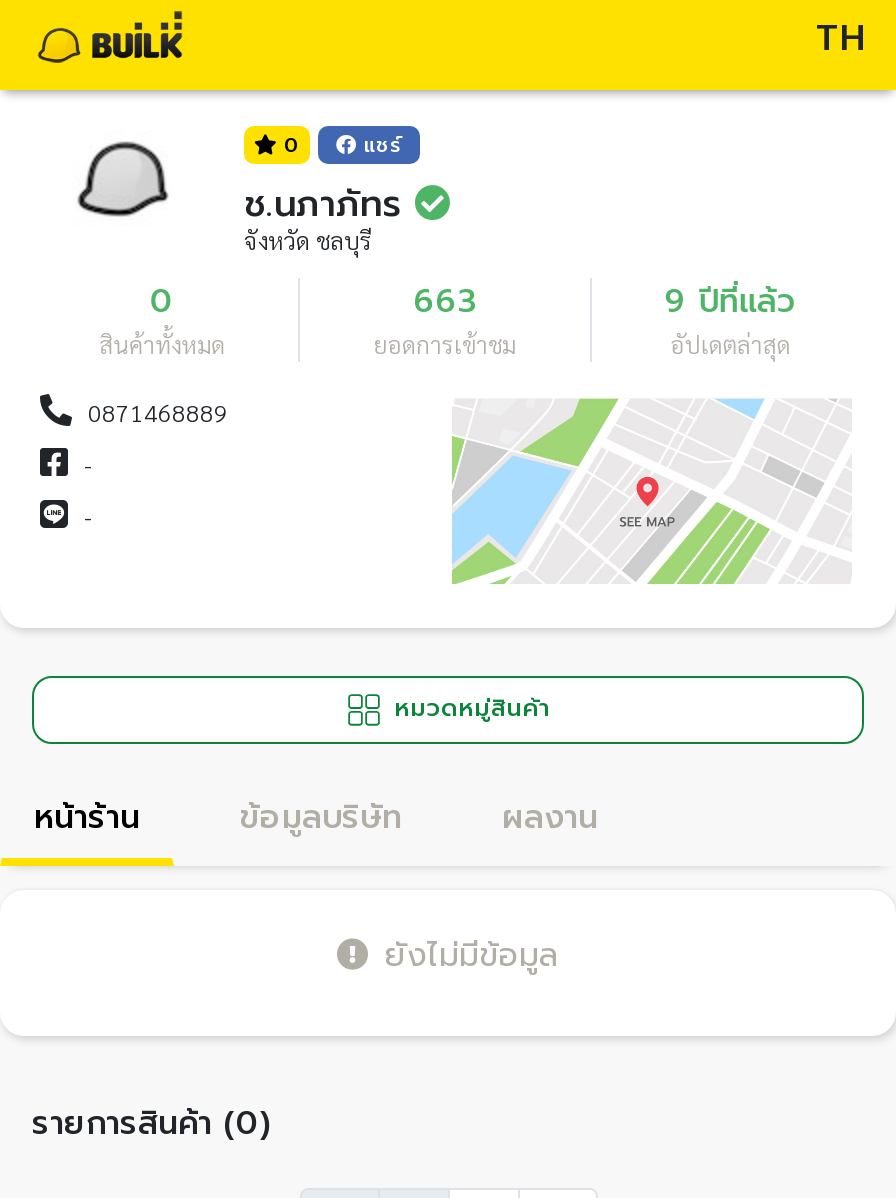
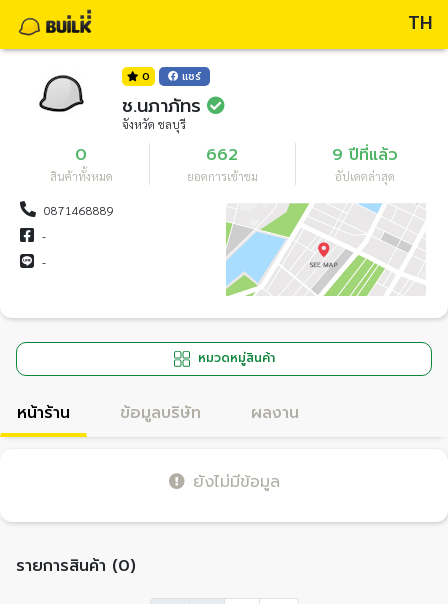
[414,278,476,326] 663 -> [206,143,238,167] 662

